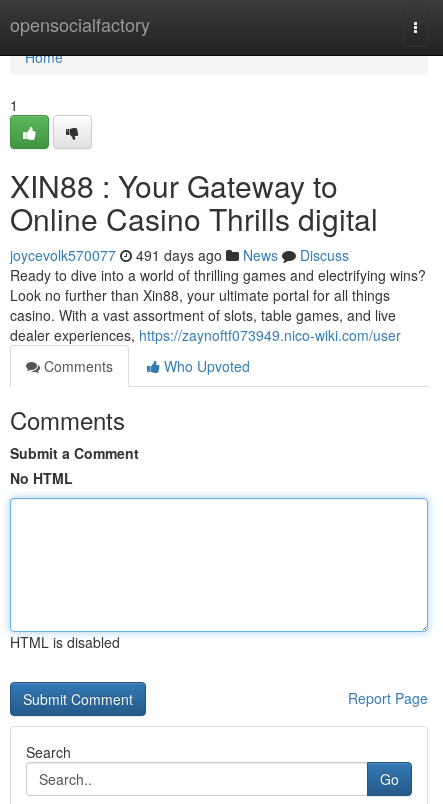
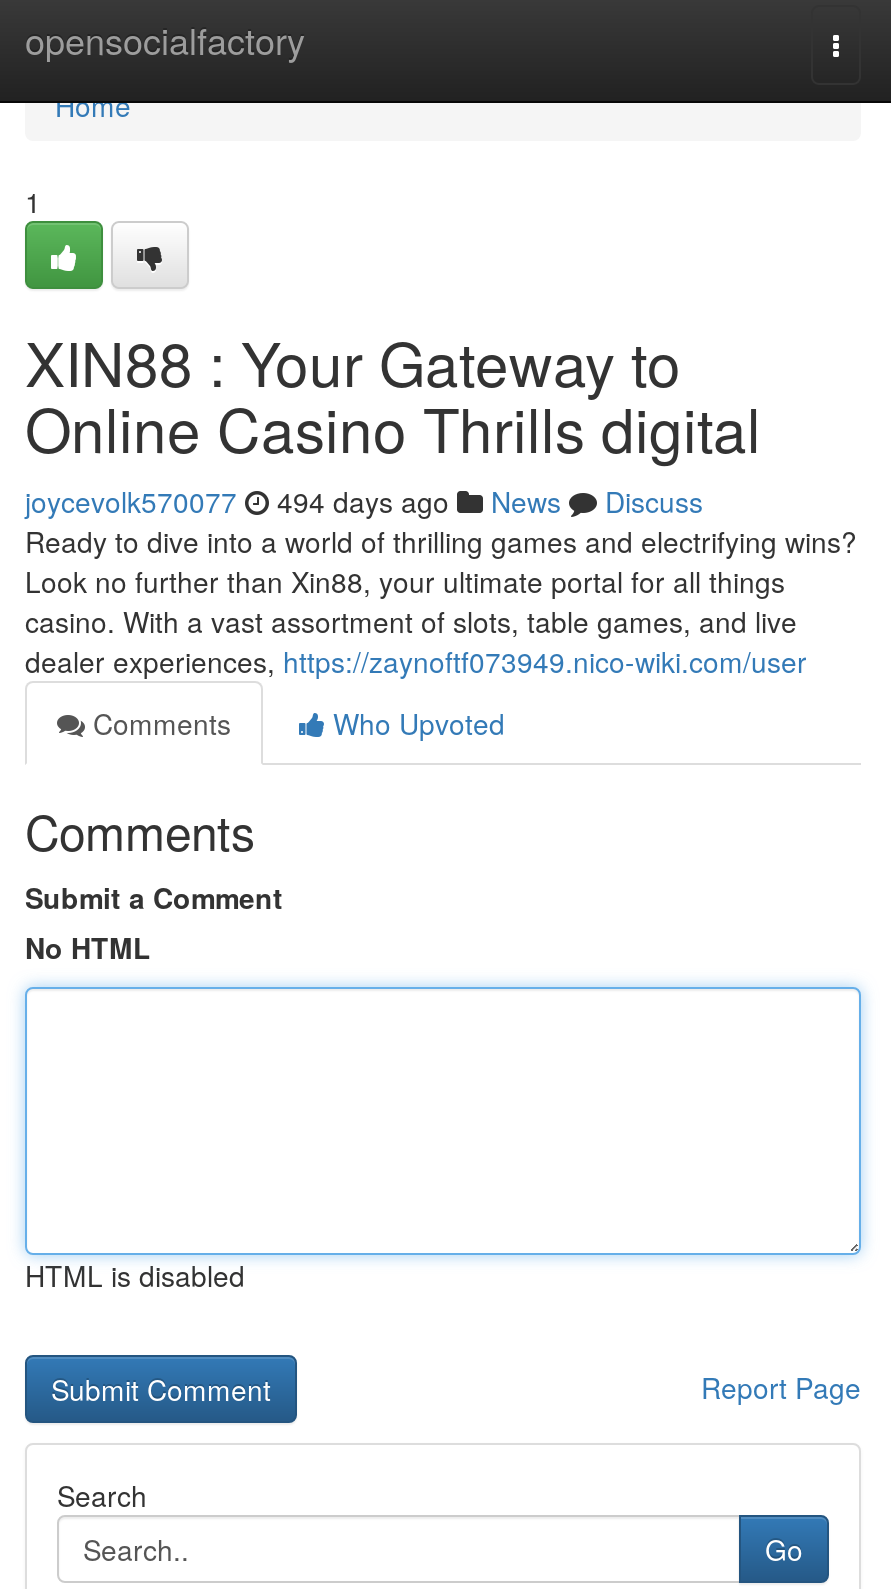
[10,245,349,265] joycevolk570077 491 days ago News Discuss -> [25,481,703,521] joycevolk570077 494 days ago News Discuss

